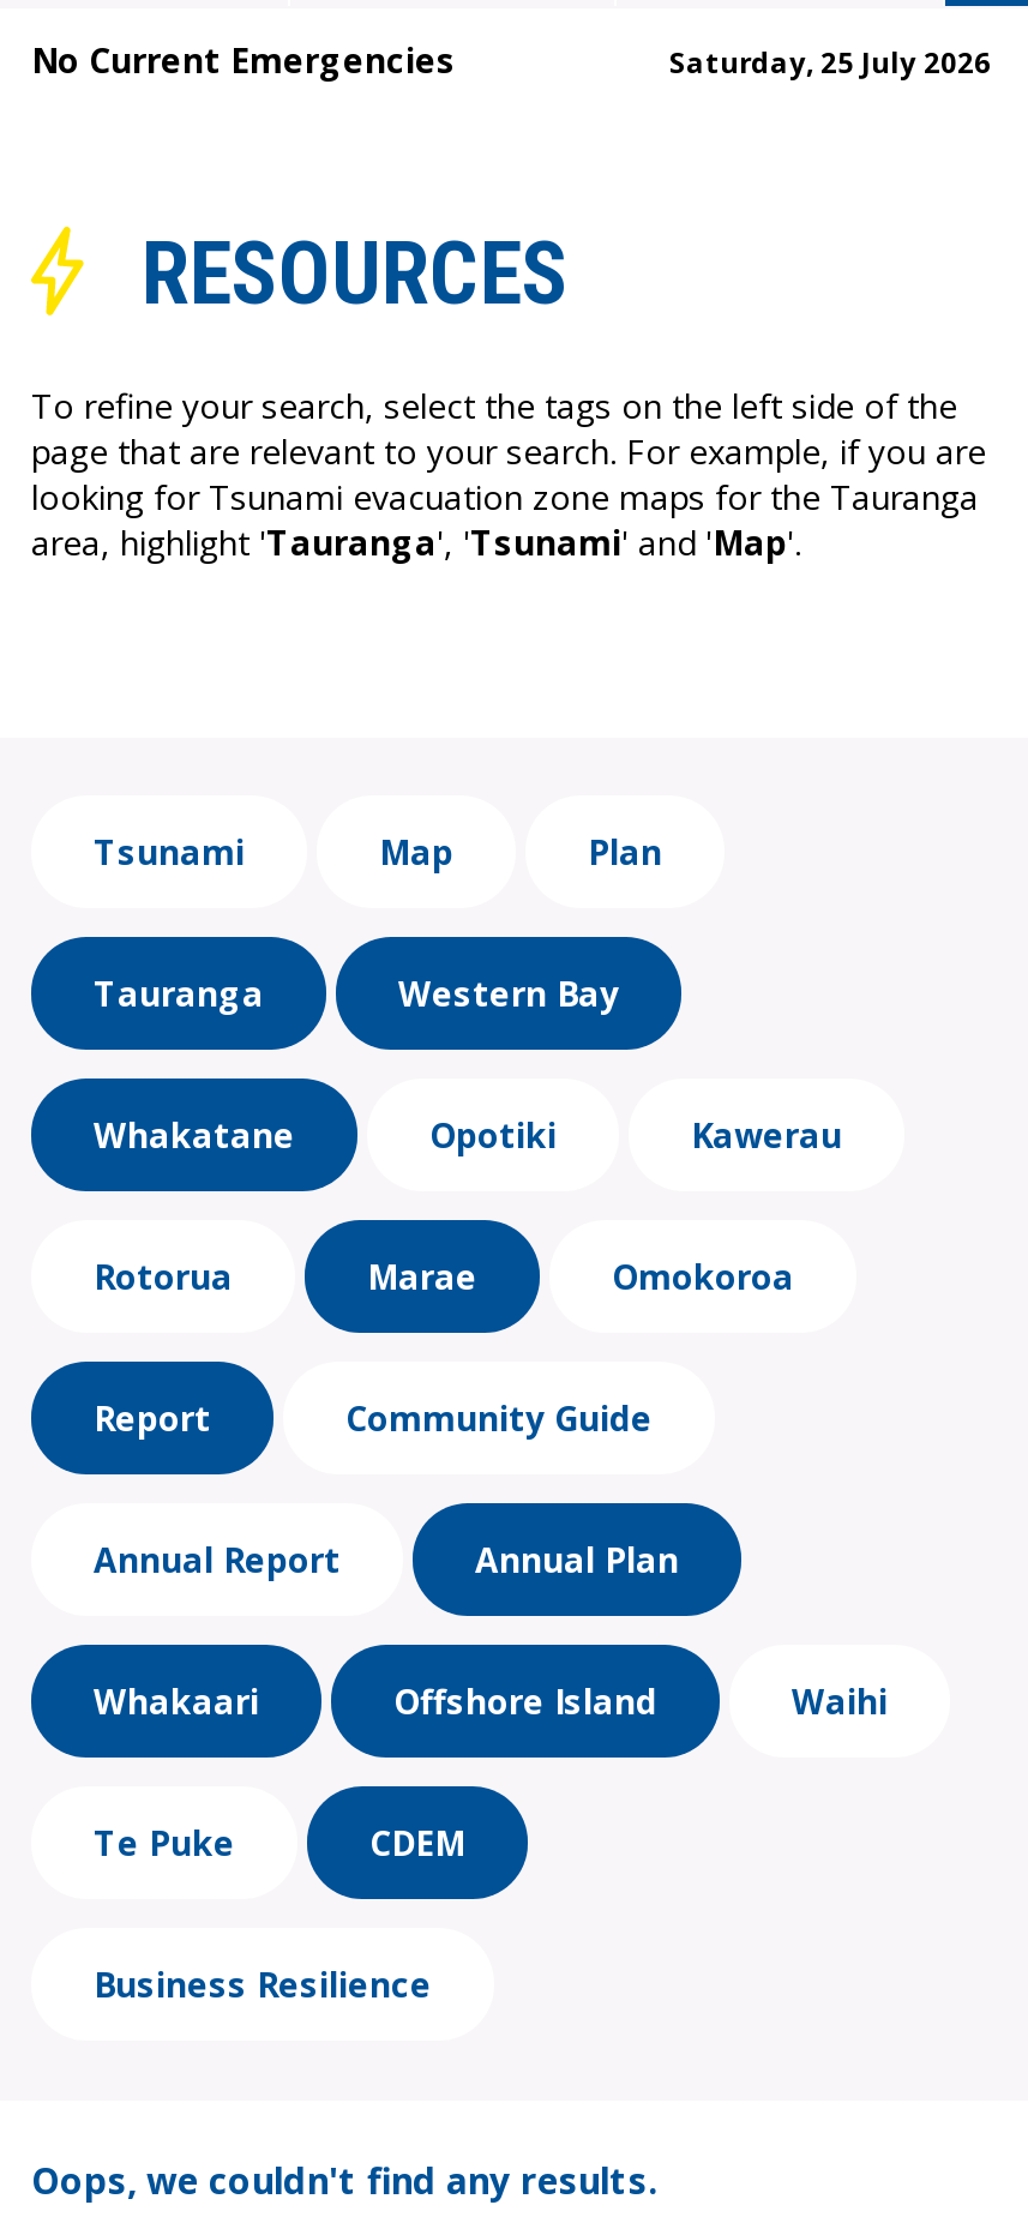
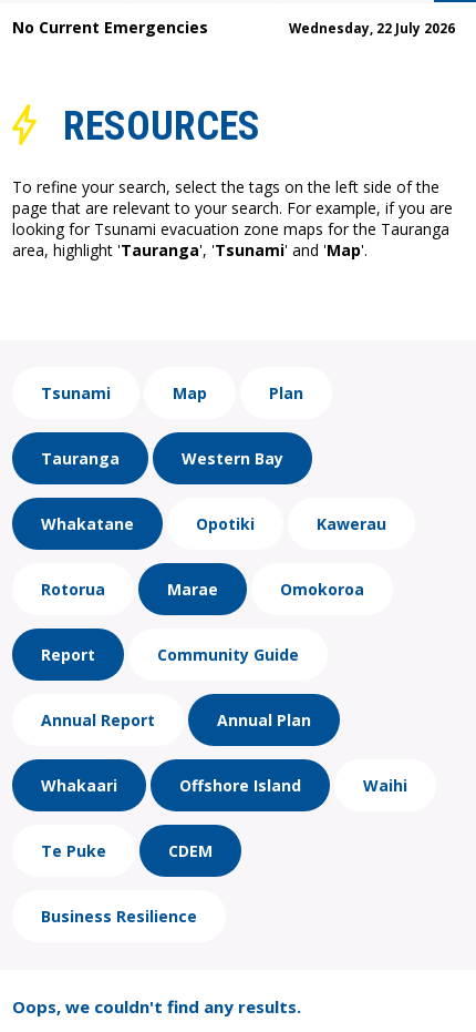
[669,44,991,80] Saturday, 25 July 2026 -> [289,20,455,37] Wednesday, 22 July 2026

